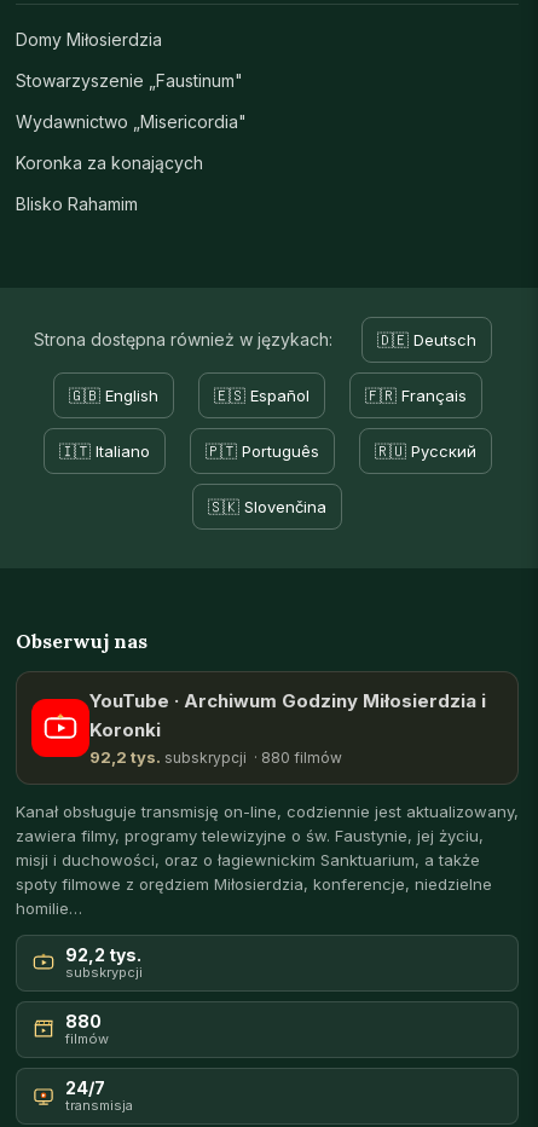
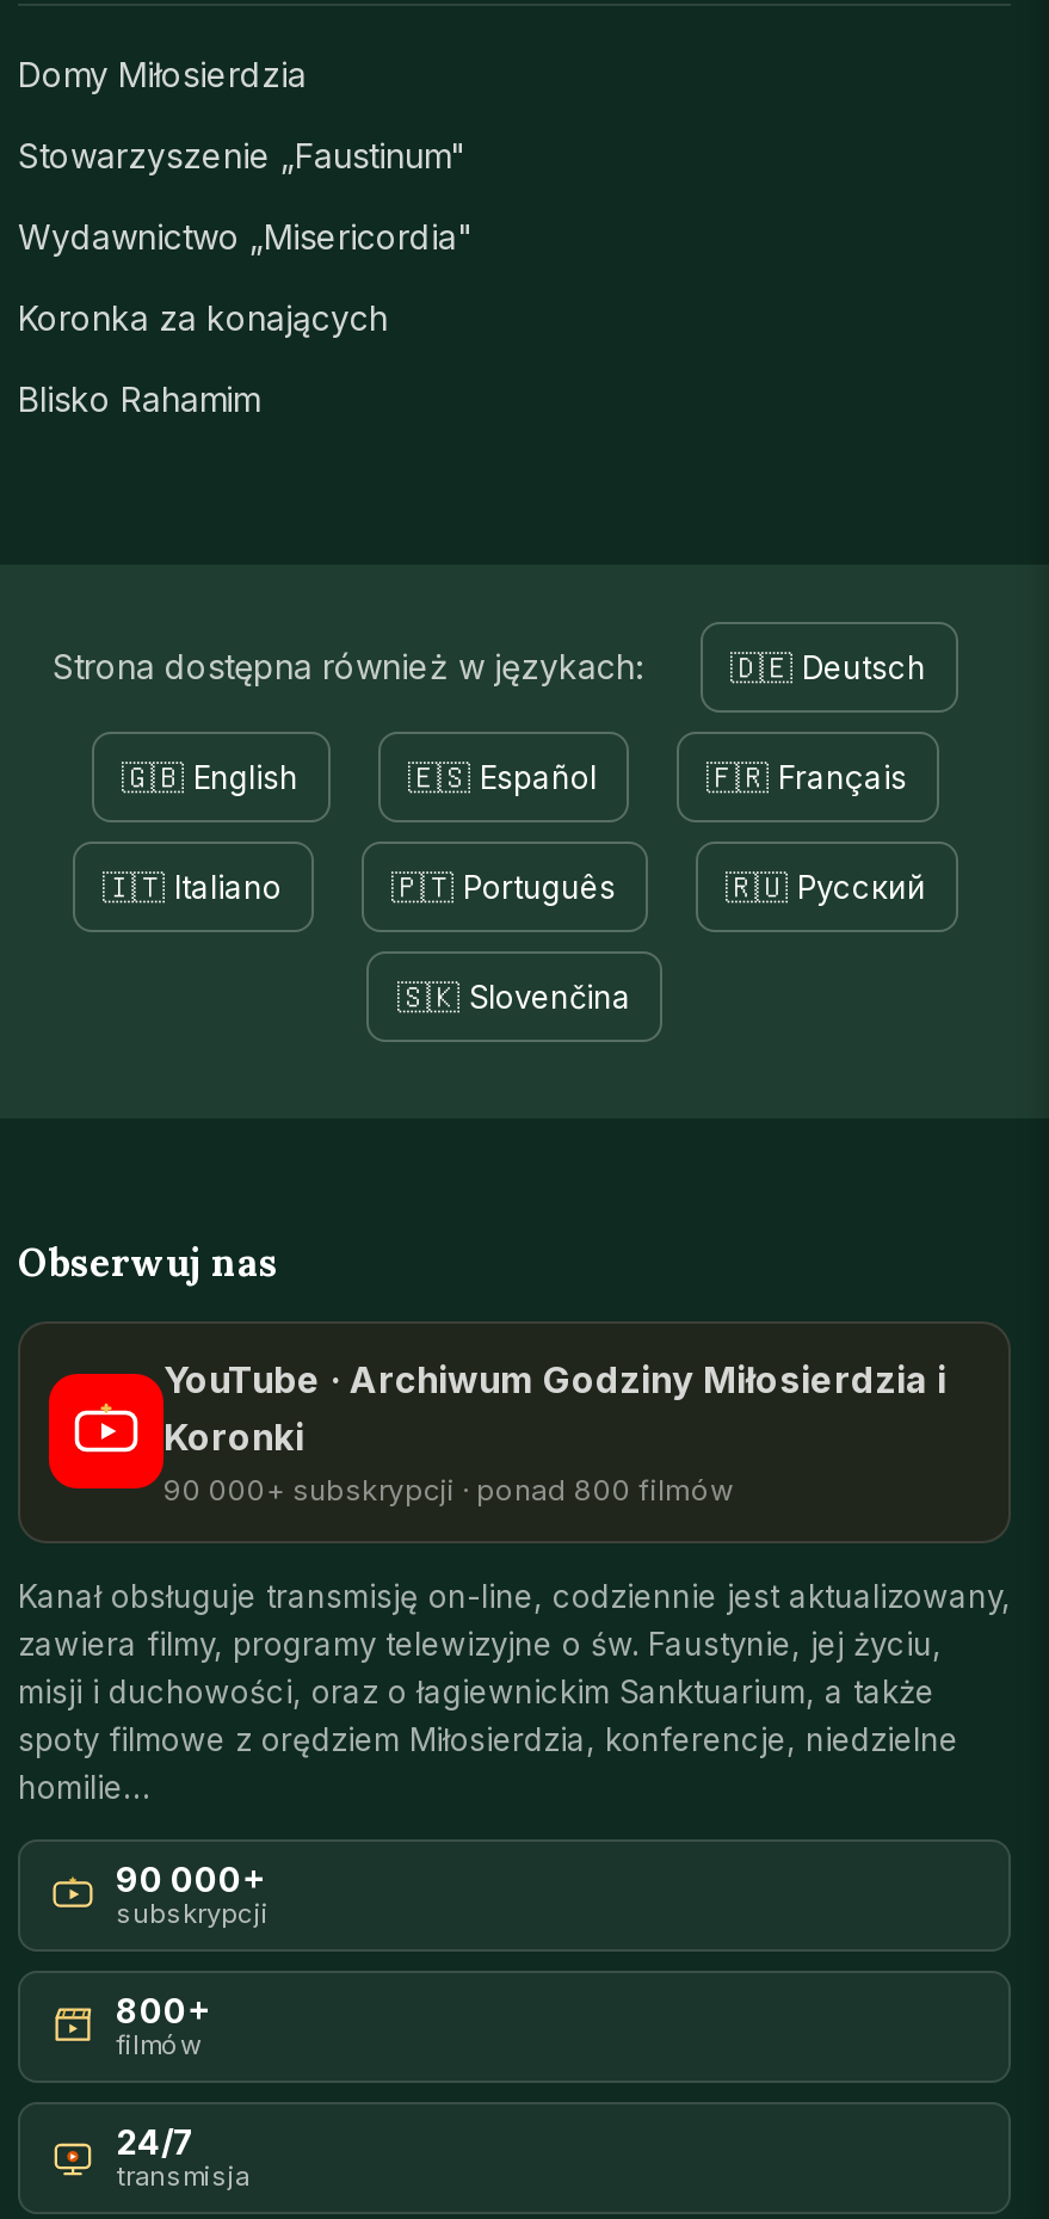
[89,747,342,766] 92,2 tys. subskrypcji · 880 filmów -> [163,1471,734,1507] 90 000+ subskrypcji · ponad 800 filmów
[65,944,141,965] 92,2 tys. -> [116,1858,266,1899] 90 000+
[65,1011,102,1031] 880 -> [116,1989,211,2030] 800+

